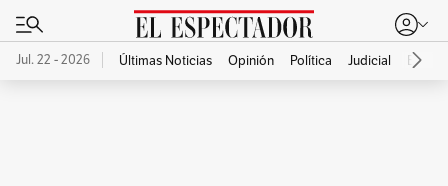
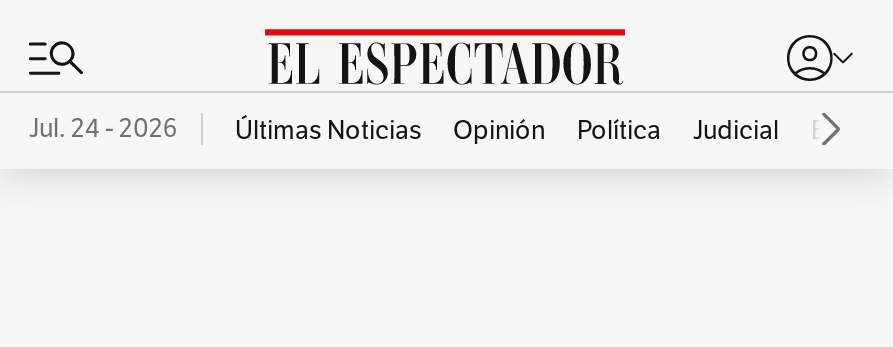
[16,51,90,68] Jul. 22 - 2026 -> [29,111,177,145] Jul. 24 - 2026

